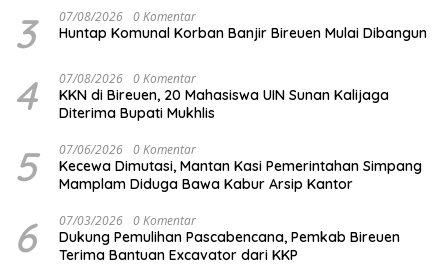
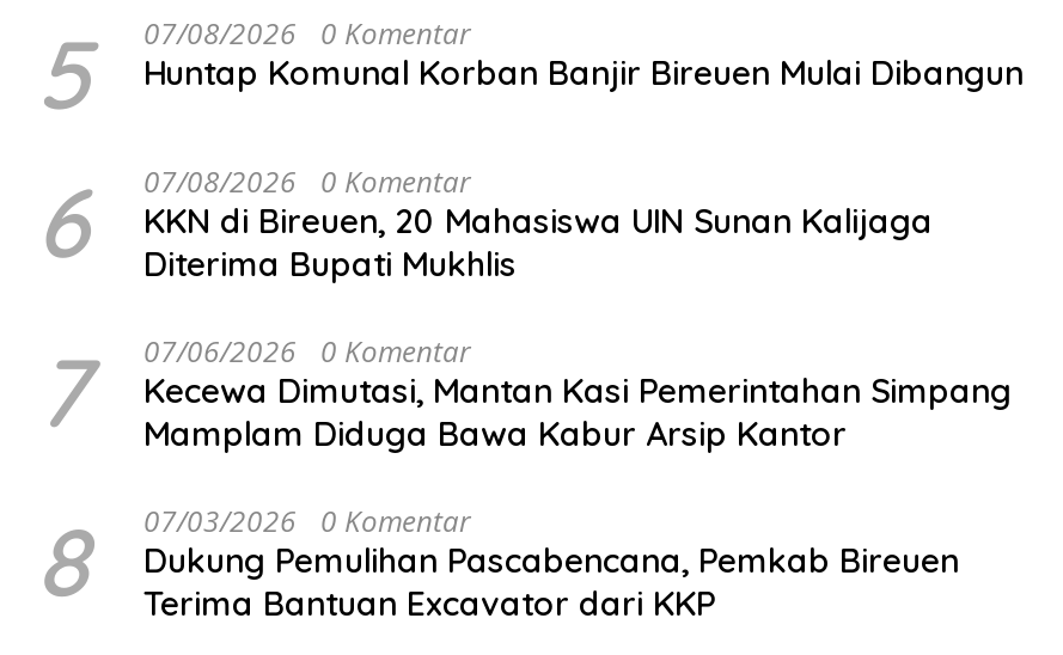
[14,8,427,58] 3 07/08/2026 0 Komentar Huntap Komunal Korban Banjir Bireuen Mulai Dibangun -> [36,14,1024,134] 5 07/08/2026 0 Komentar Huntap Komunal Korban Banjir Bireuen Mulai Dibangun
[14,70,389,120] 4 07/08/2026 0 Komentar KKN di Bireuen, 20 Mahasiswa UIN Sunan Kalijaga -> [36,162,933,282] 6 07/08/2026 0 Komentar KKN di Bireuen, 20 Mahasiswa UIN Sunan Kalijaga
[14,141,422,193] 5 07/06/2026 0 Komentar Kecewa Dimutasi, Mantan Kasi Pemerintahan Simpang Mamplam Diduga Bawa Kabur Arsip Kantor -> [36,332,1012,456] 7 07/06/2026 0 Komentar Kecewa Dimutasi, Mantan Kasi Pemerintahan Simpang Mamplam Diduga Bawa Kabur Arsip Kantor
[14,212,400,264] 6 07/03/2026 0 Komentar Dukung Pemulihan Pascabencana, Pemkab Bireuen Terima Bantuan Excavator dari KKP -> [36,502,959,626] 8 07/03/2026 0 Komentar Dukung Pemulihan Pascabencana, Pemkab Bireuen Terima Bantuan Excavator dari KKP

